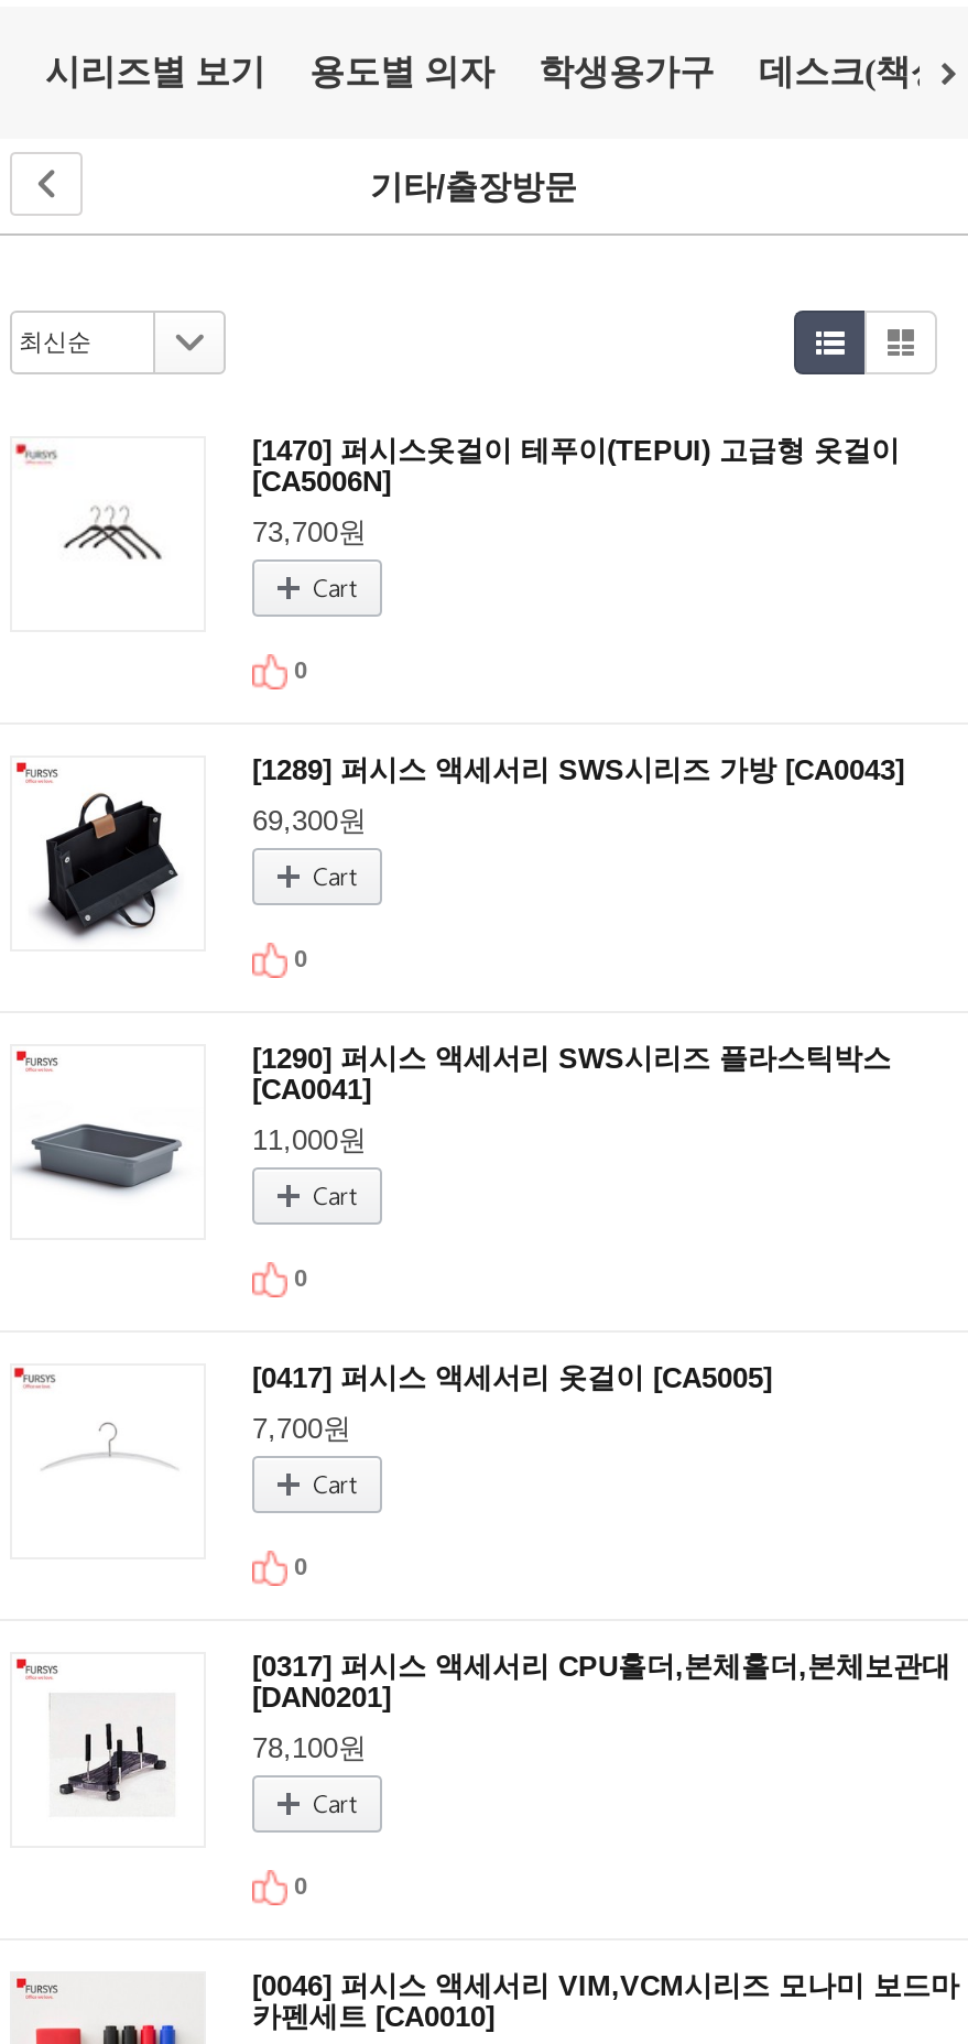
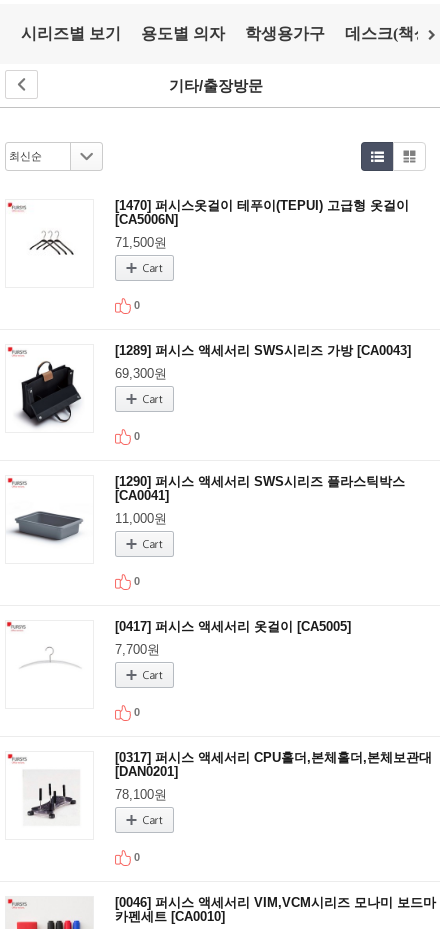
[252,515,367,548] 73,700원 -> [115,235,167,250] 71,500원

